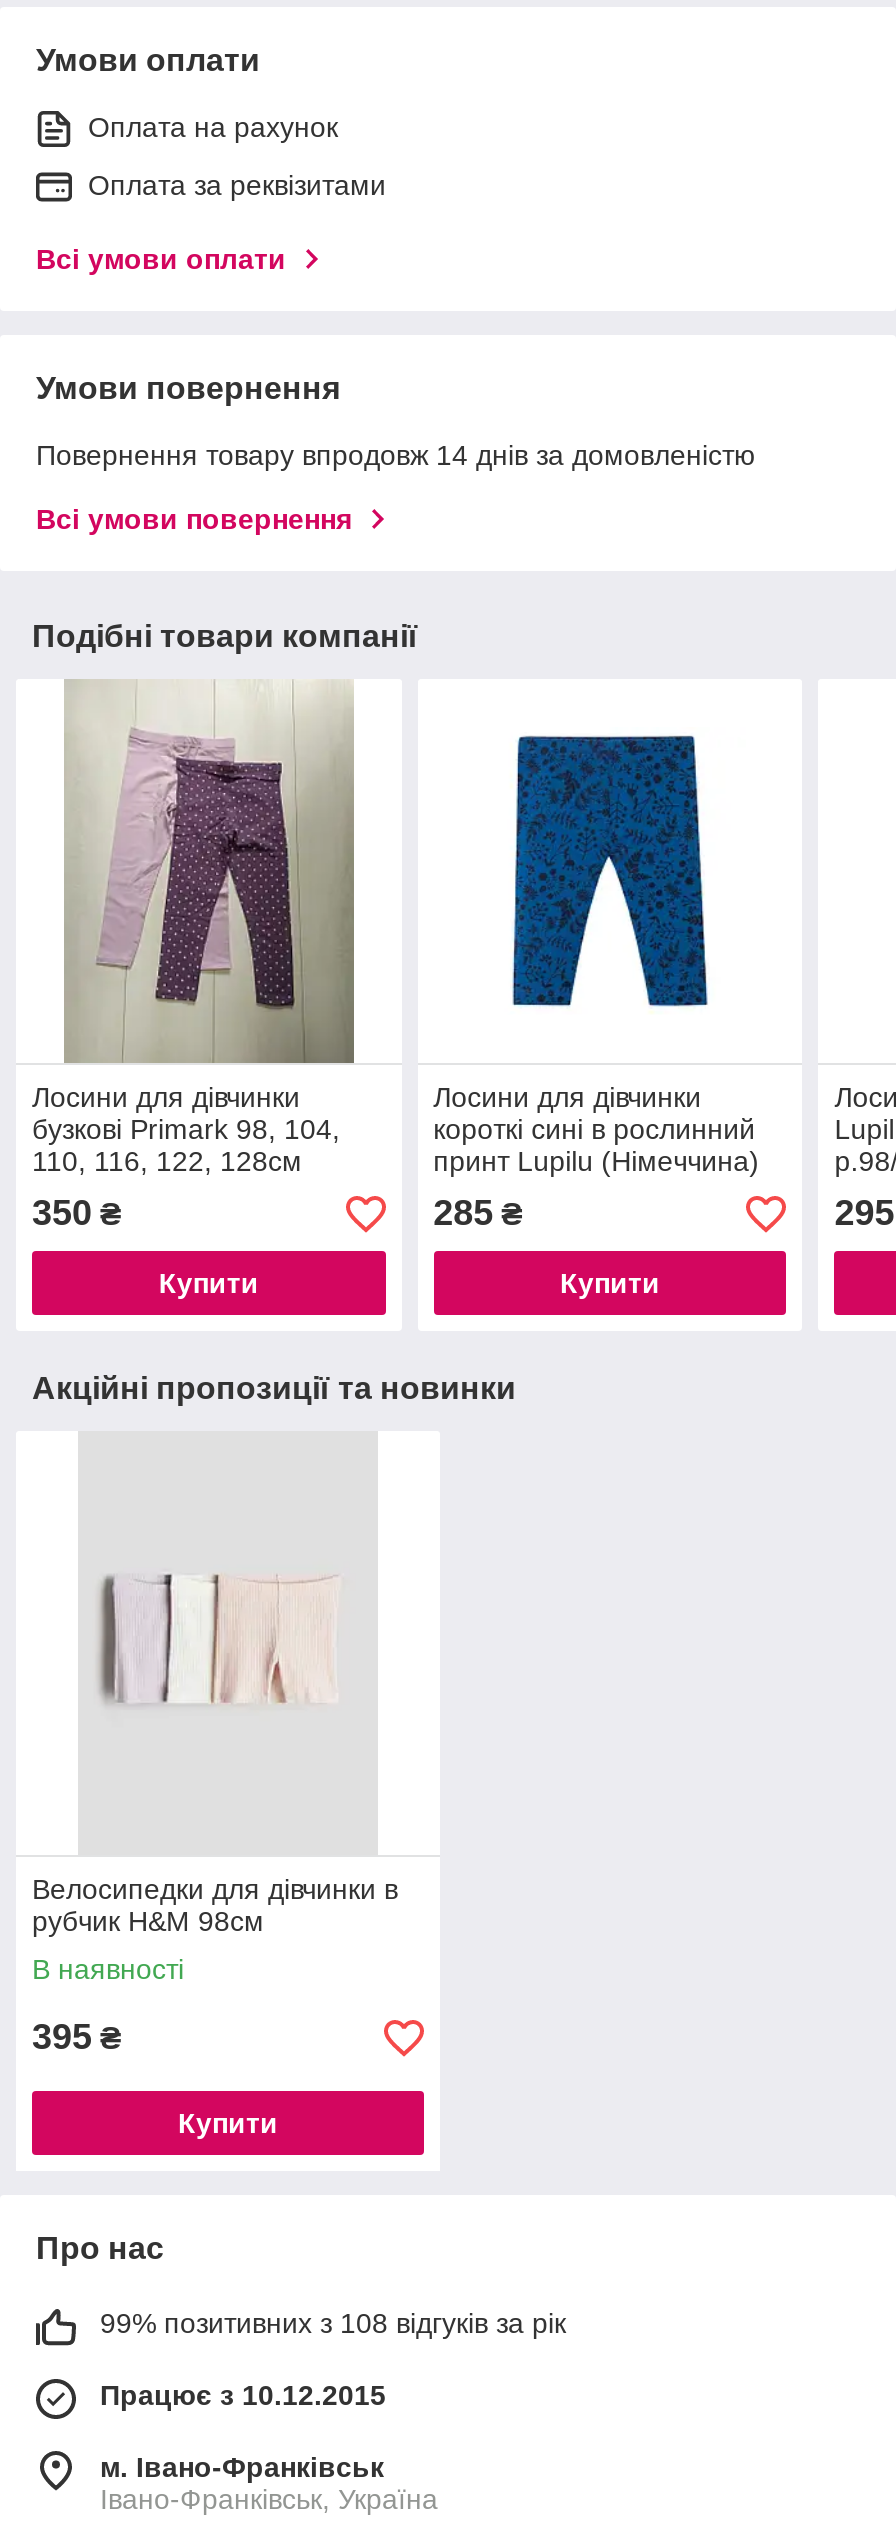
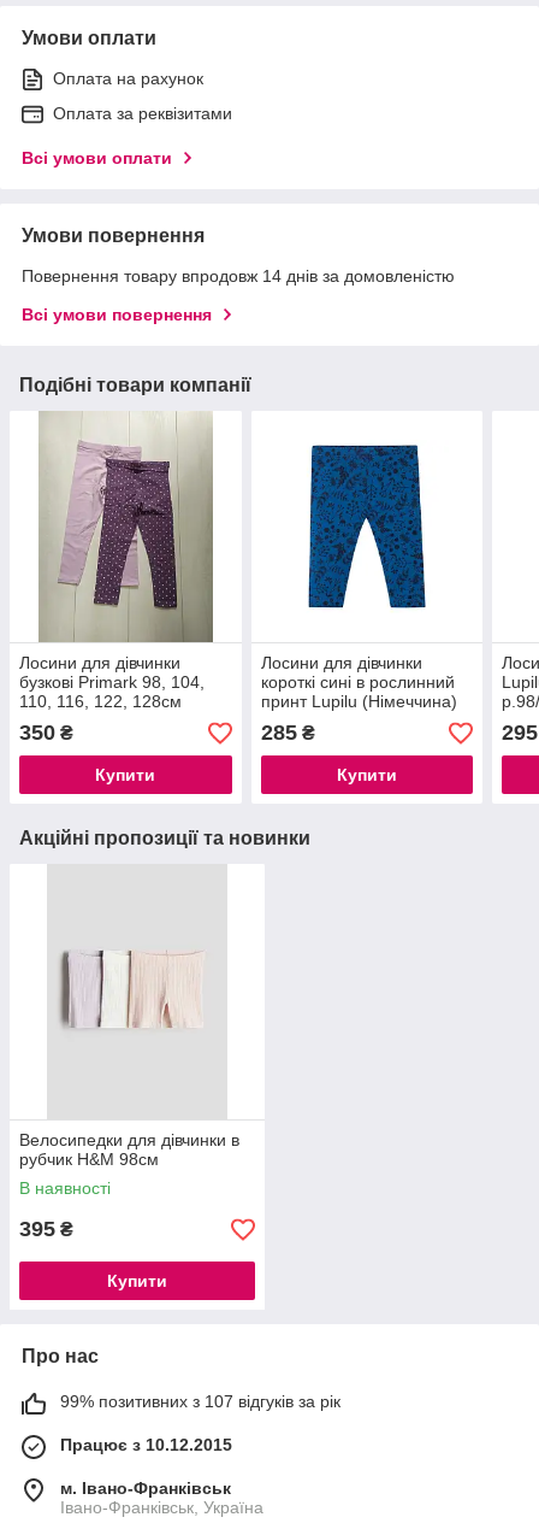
[100,2308,566,2340] 99% позитивних з 108 відгуків за рік -> [60,1392,340,1411] 99% позитивних з 107 відгуків за рік

